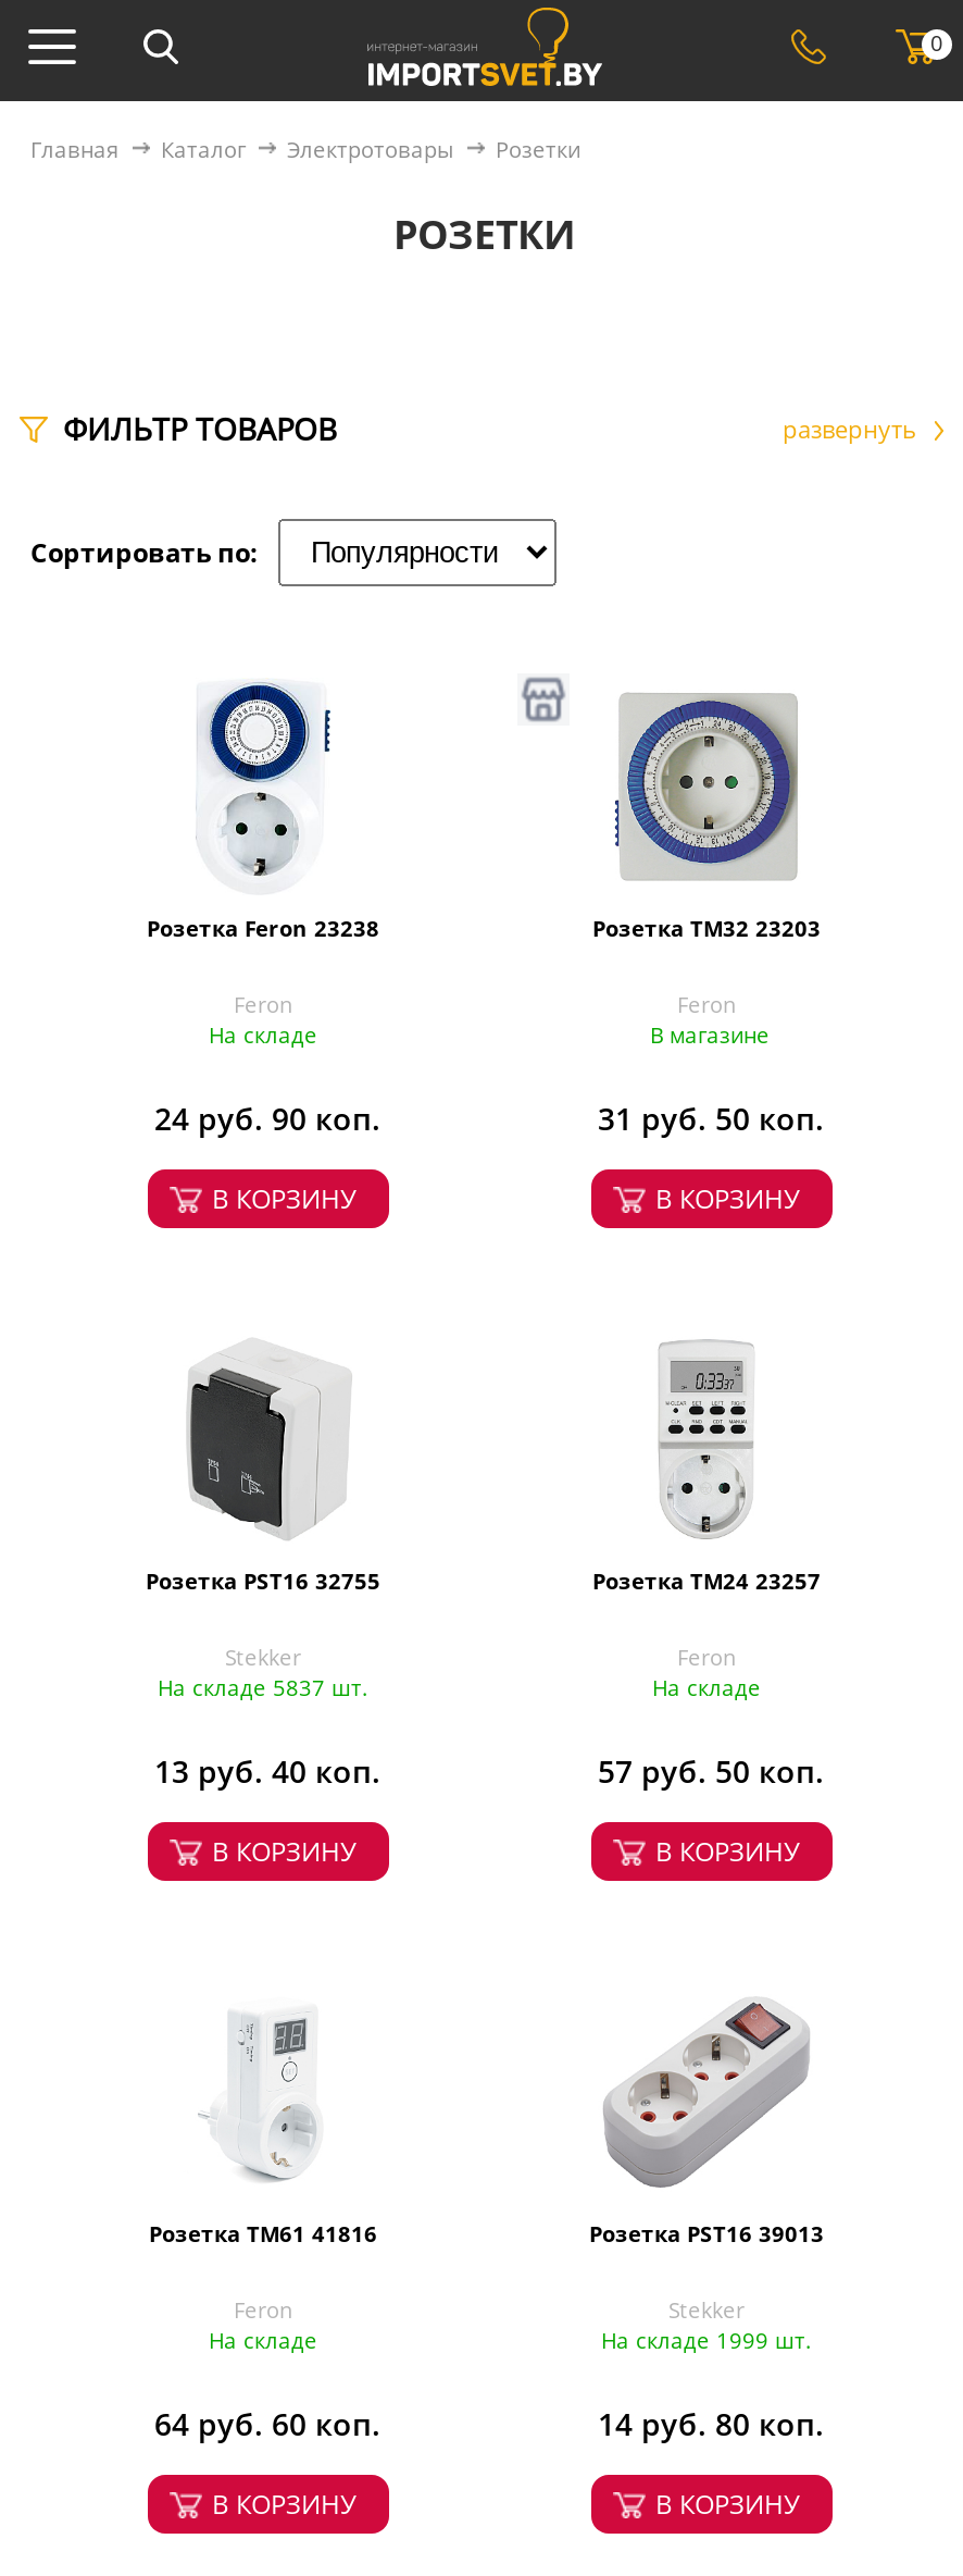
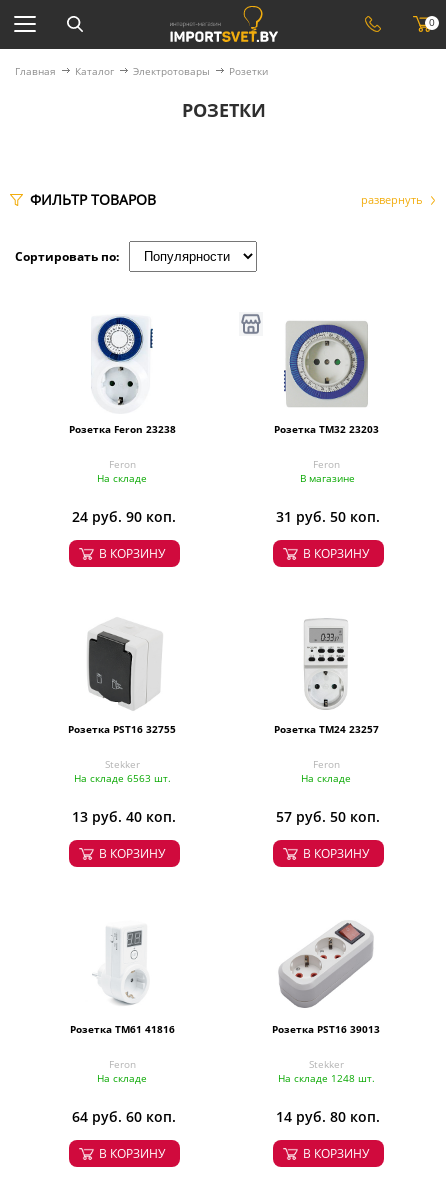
[158,1672,368,1702] На складе 5837 шт. -> [73,771,170,785] На складе 6563 шт.
[601,2325,812,2355] На складе 1999 шт. -> [277,1071,374,1085] На складе 1248 шт.

